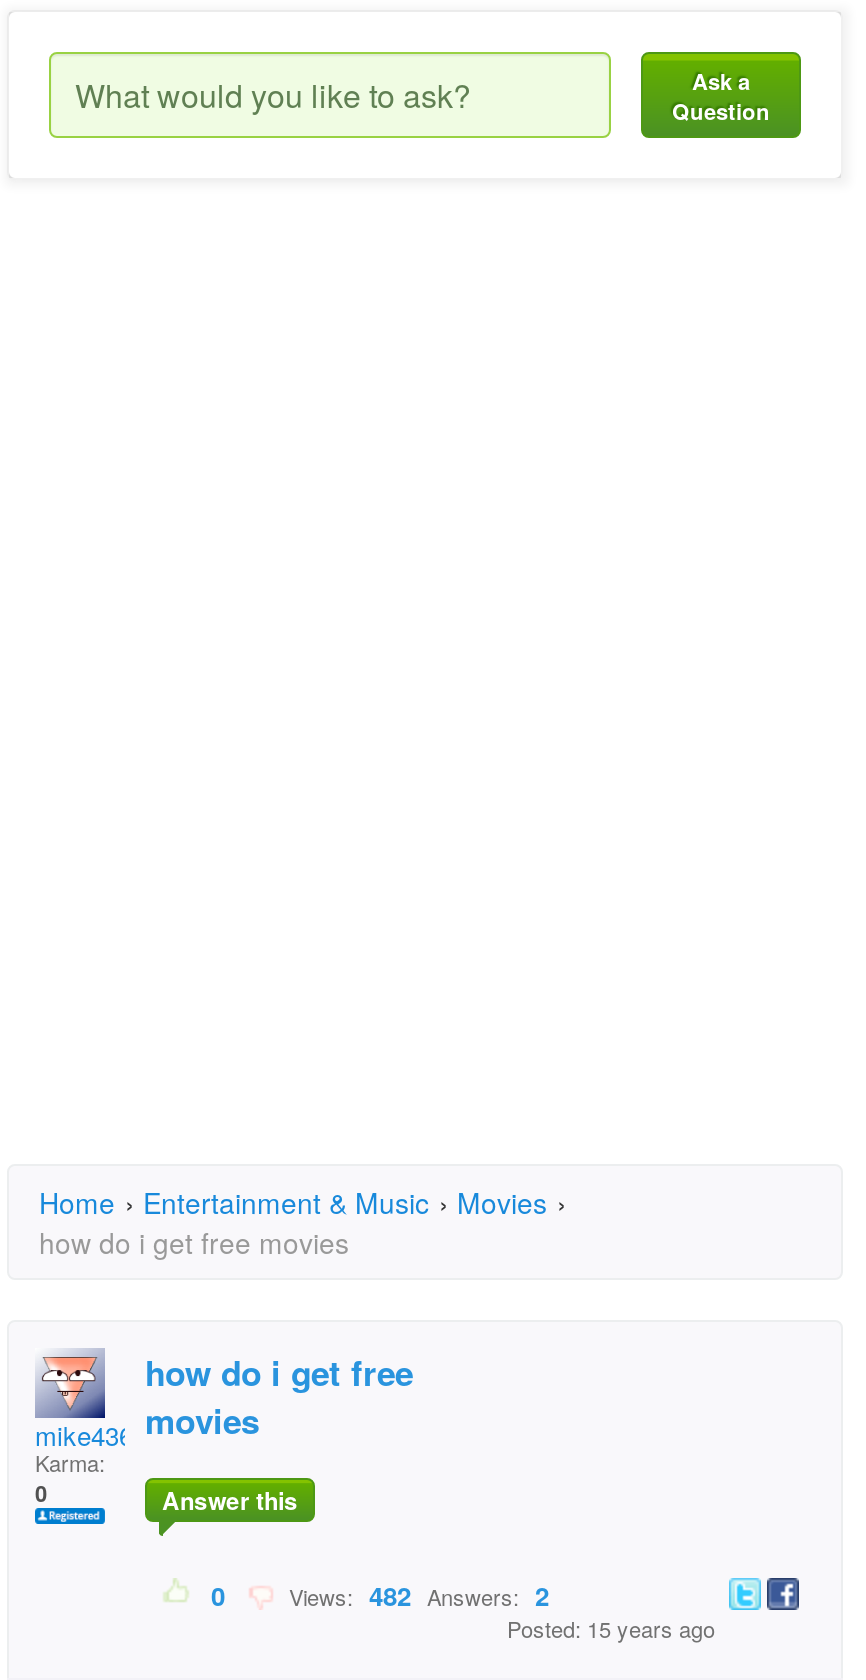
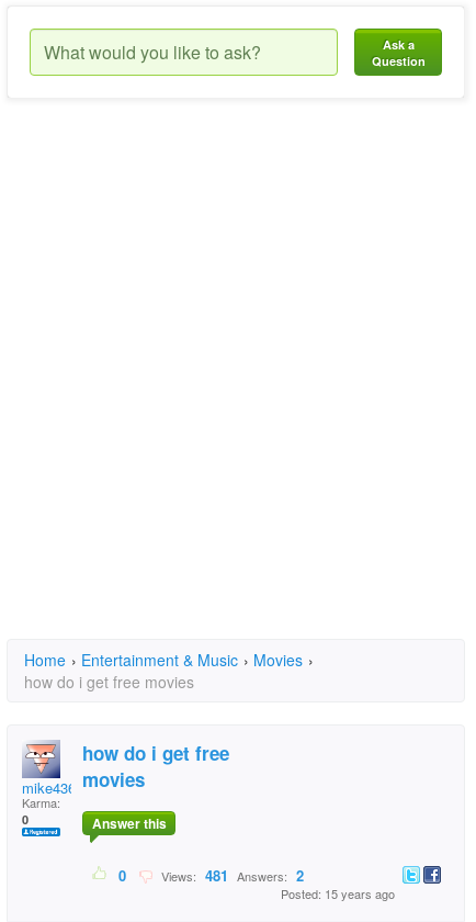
[277,1576,549,1614] Views: 482 Answers: 2 -> [155,865,304,886] Views: 481 Answers: 2

